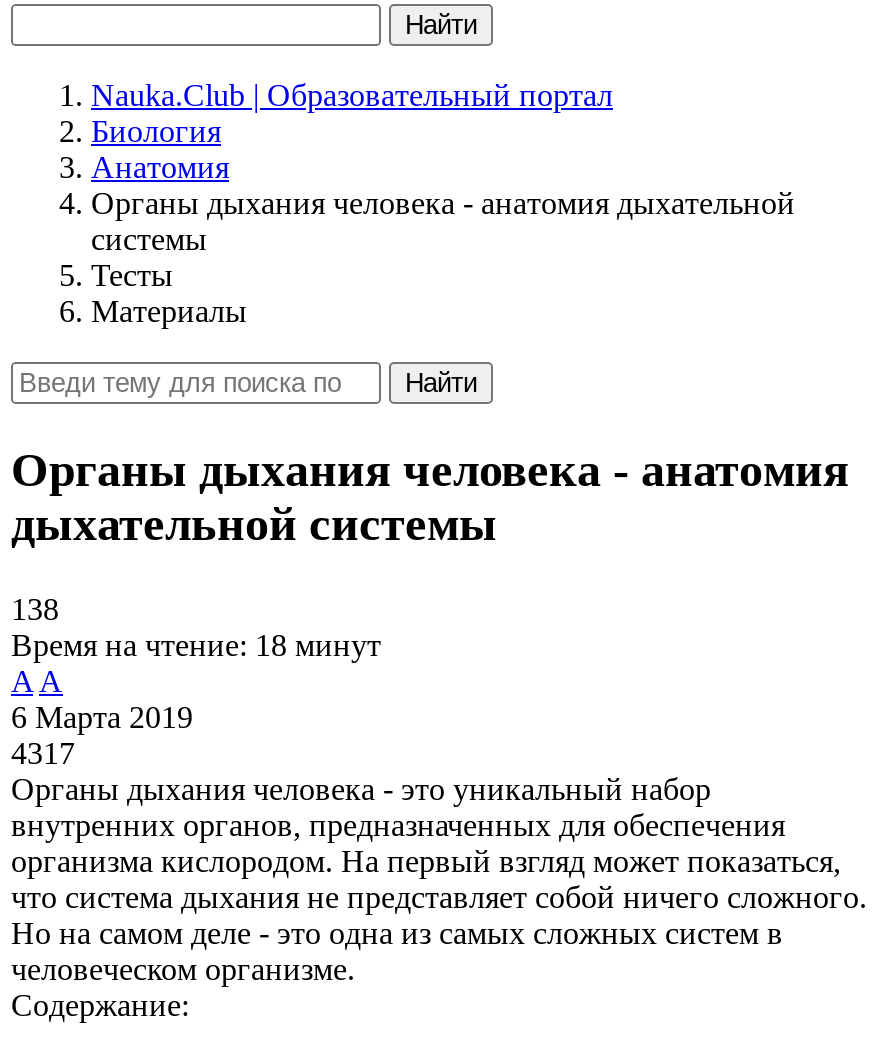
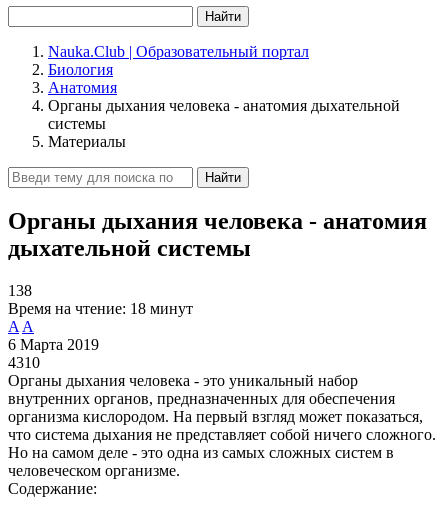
[91,258,173,292] Тесты -> none
[11,736,75,770] 4317 -> [8,354,40,371] 4310

